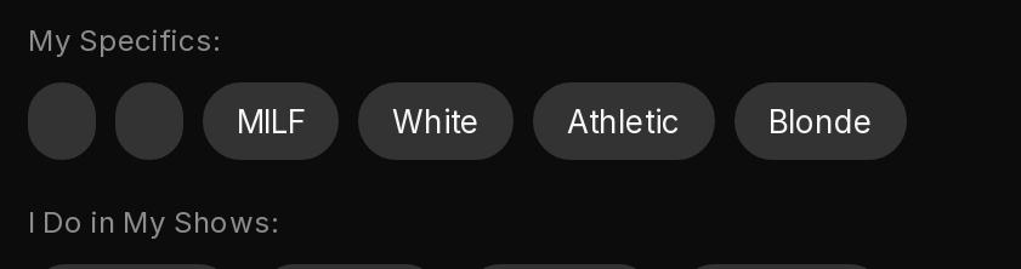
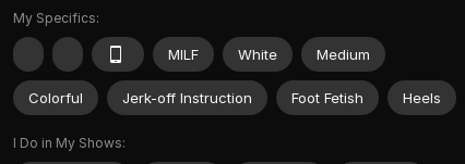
[567,101,873,140] Athletic | Blonde -> [28,45,441,106] Medium | Colorful | Jerk-off Instruction | Foot Fetish | Heels

